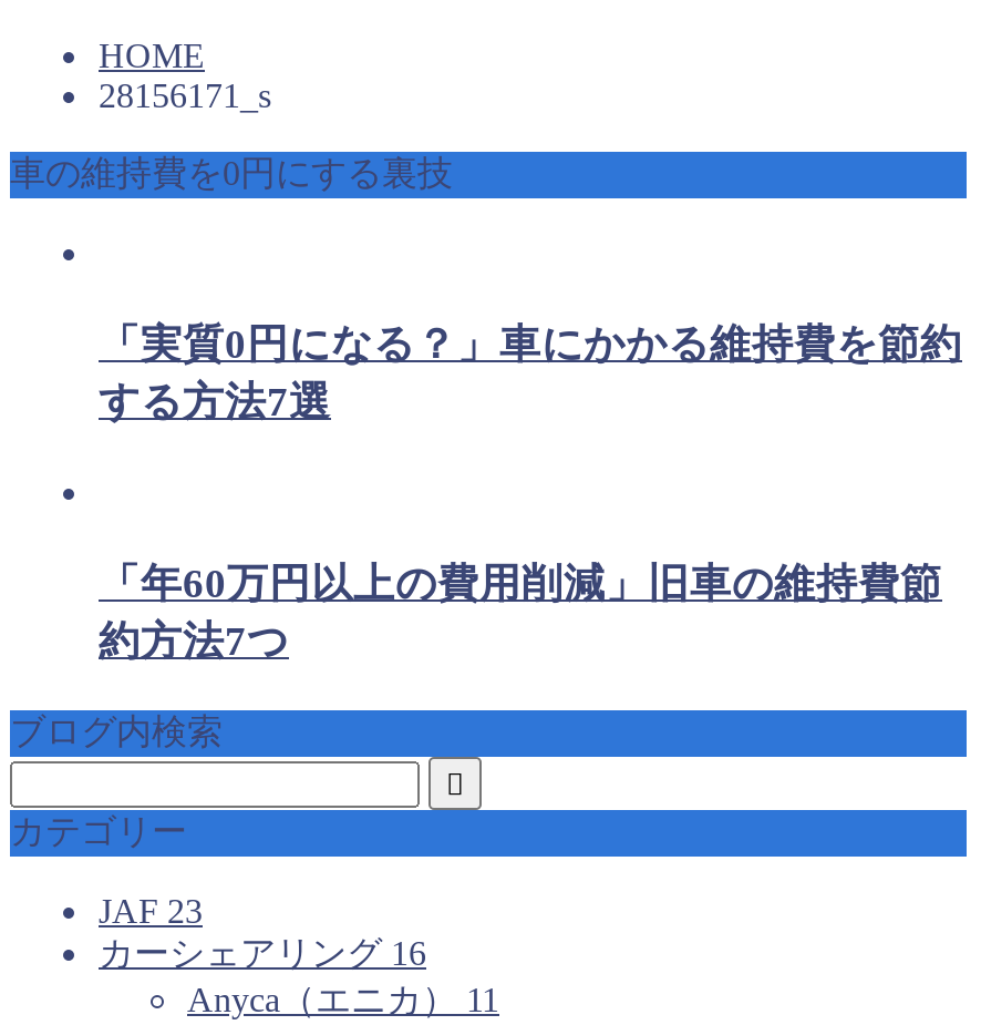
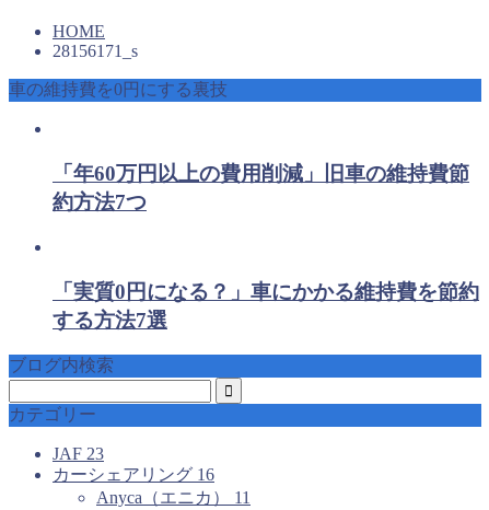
moved [99,321,962,425] -> [53,280,479,331]: 「実質0円になる？」車にかかる維持費を節約 | する方法7選
moved [99,559,942,663] -> [53,162,469,214]: 「年60万円以上の費用削減」旧車の維持費節 | 約方法7つ

